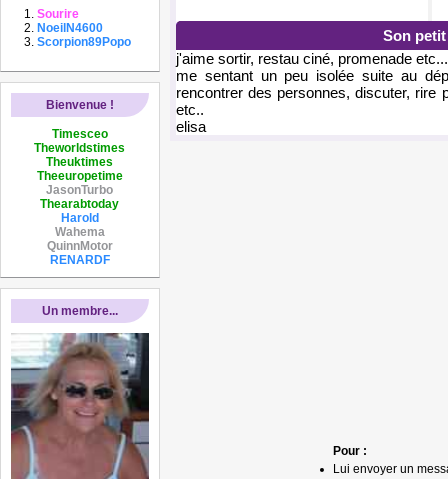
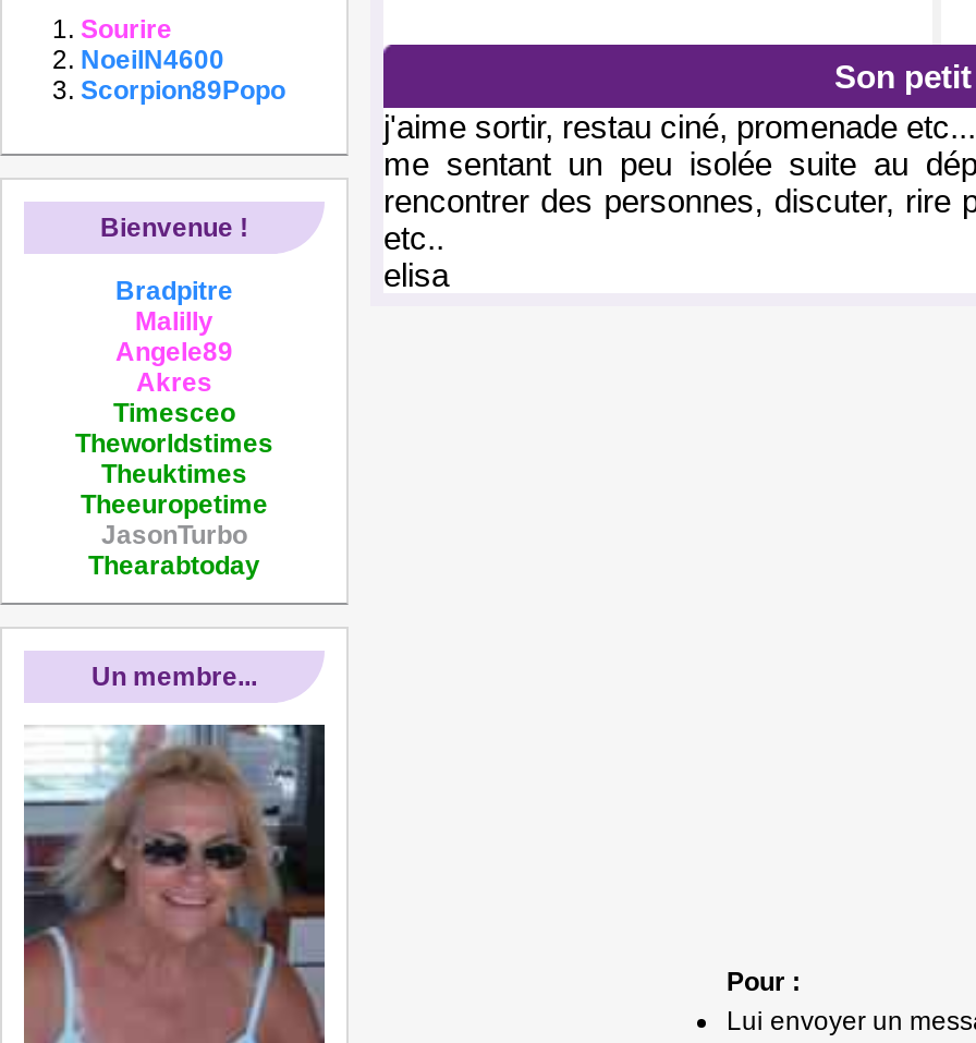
moved [34,127,125,211] -> [75,398,273,581]: Timesceo | Theworldstimes | Theuktimes | Theeuropetime | JasonTurbo | Thearabtoday
none -> [115,276,233,398] Bradpitre | Malilly | Angele89 | Akres
[47,211,113,267] Harold | Wahema | QuinnMotor | RENARDF -> none

